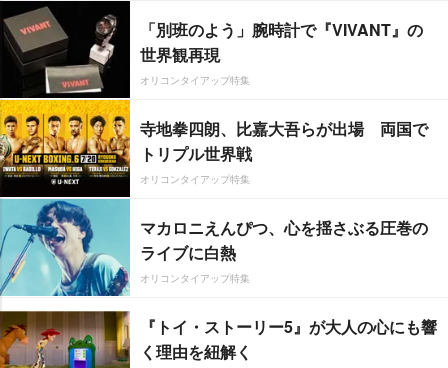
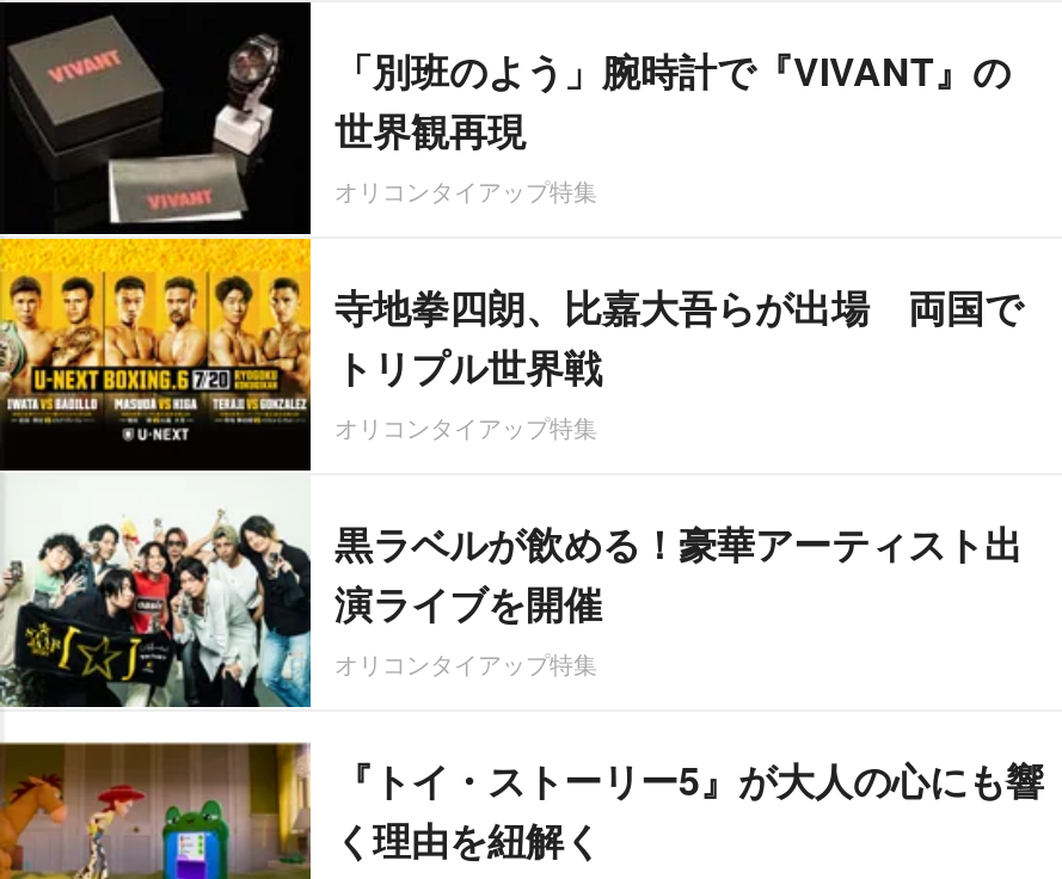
[3,198,428,297] [image] | マカロニえんぴつ、心を揺さぶる圧巻の | ライブに白熱 -> [7,473,1023,709] [image] | 黒ラベルが飲める！豪華アーティスト出 | 演ライブを開催

